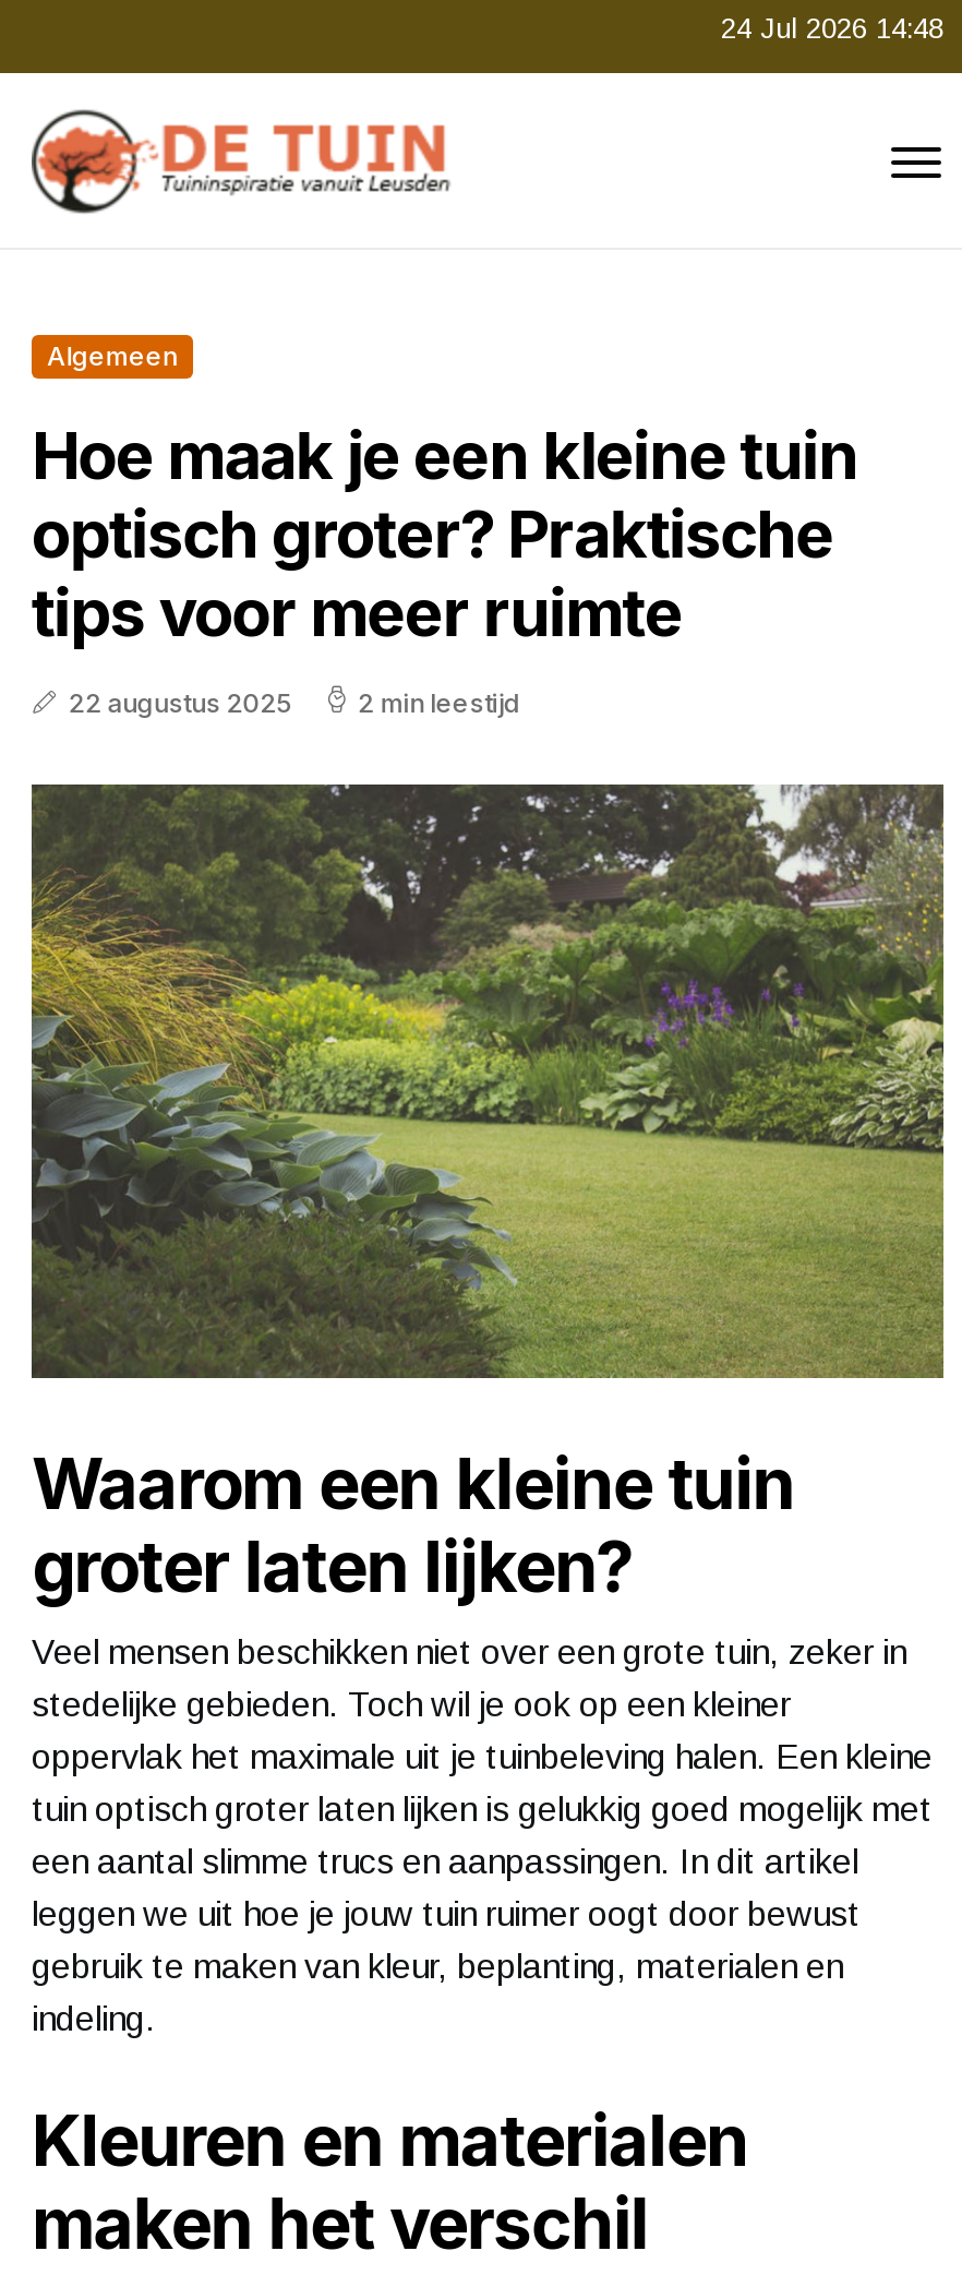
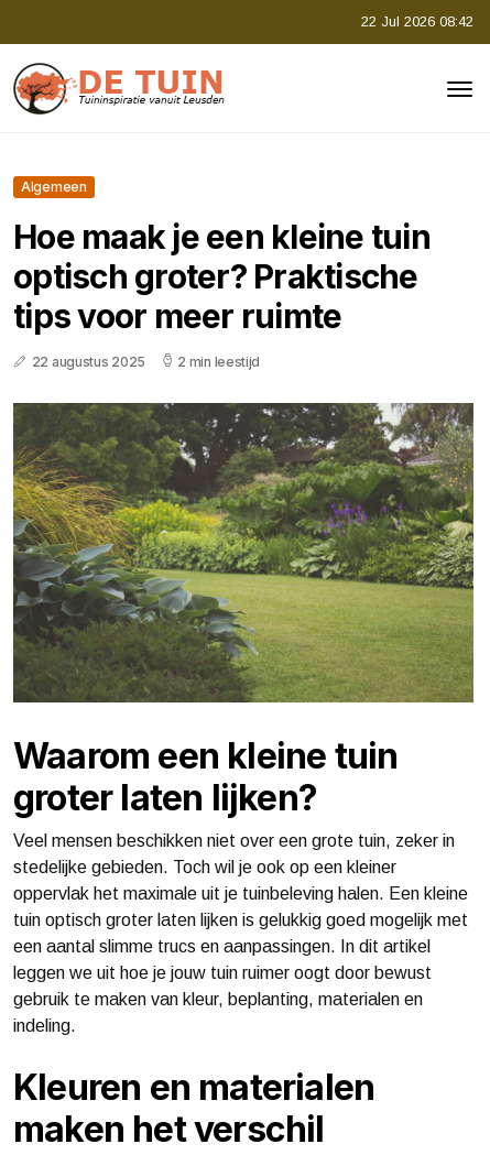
[721,12,943,45] 24 Jul 2026 14:48 -> [361,13,473,30] 22 Jul 2026 08:42

